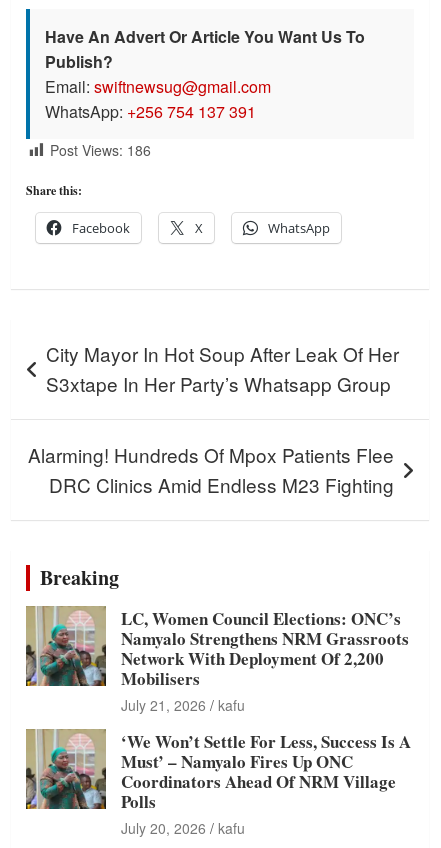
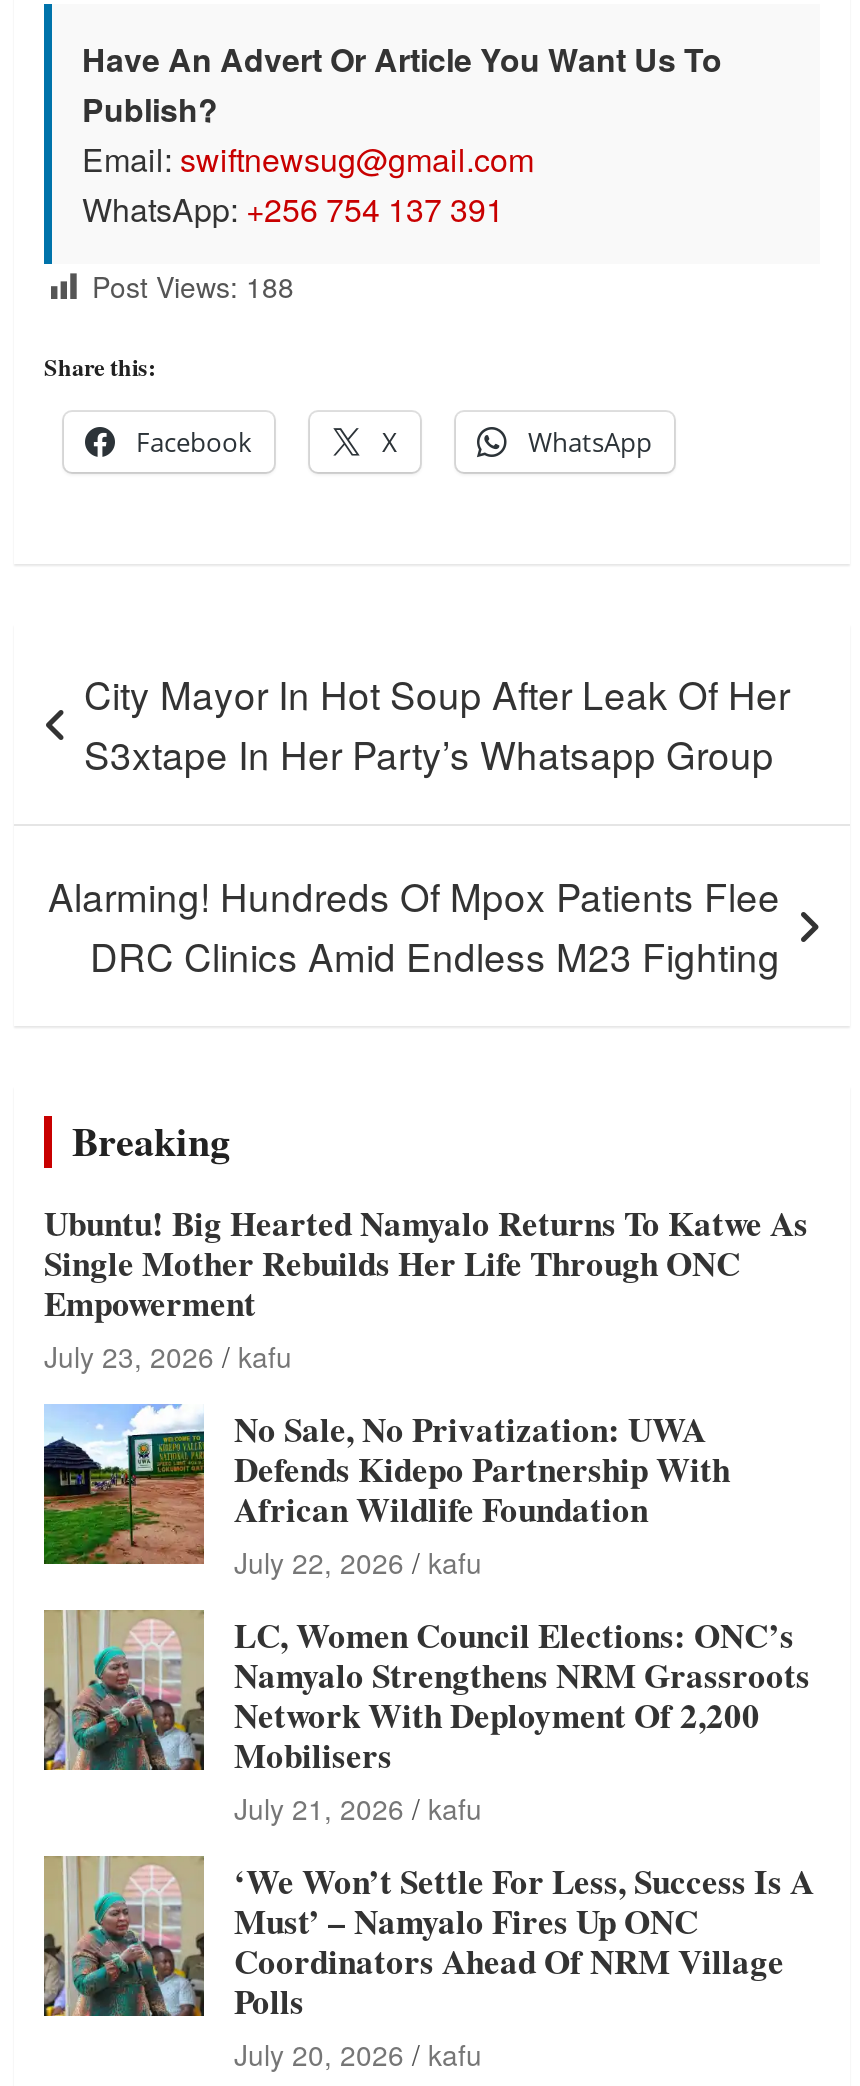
[50,140,151,160] Post Views: 186 -> [92,265,294,305] Post Views: 188
none -> [42,1198,808,1582] [image] | Ubuntu! Big Hearted Namyalo Returns To Katwe As | Single Mother Rebuilds Her Life Through ONC | Empowerment | July 23, 2026 kafu | No Sale, No Privatization: UWA | Defends Kidepo Partnership With | African Wildlife Foundation | July 22, 2026 kafu

